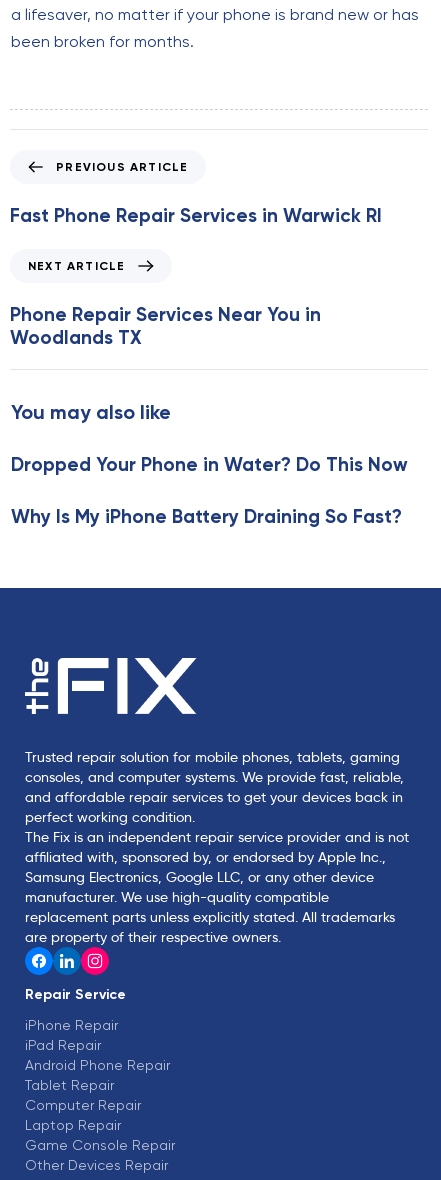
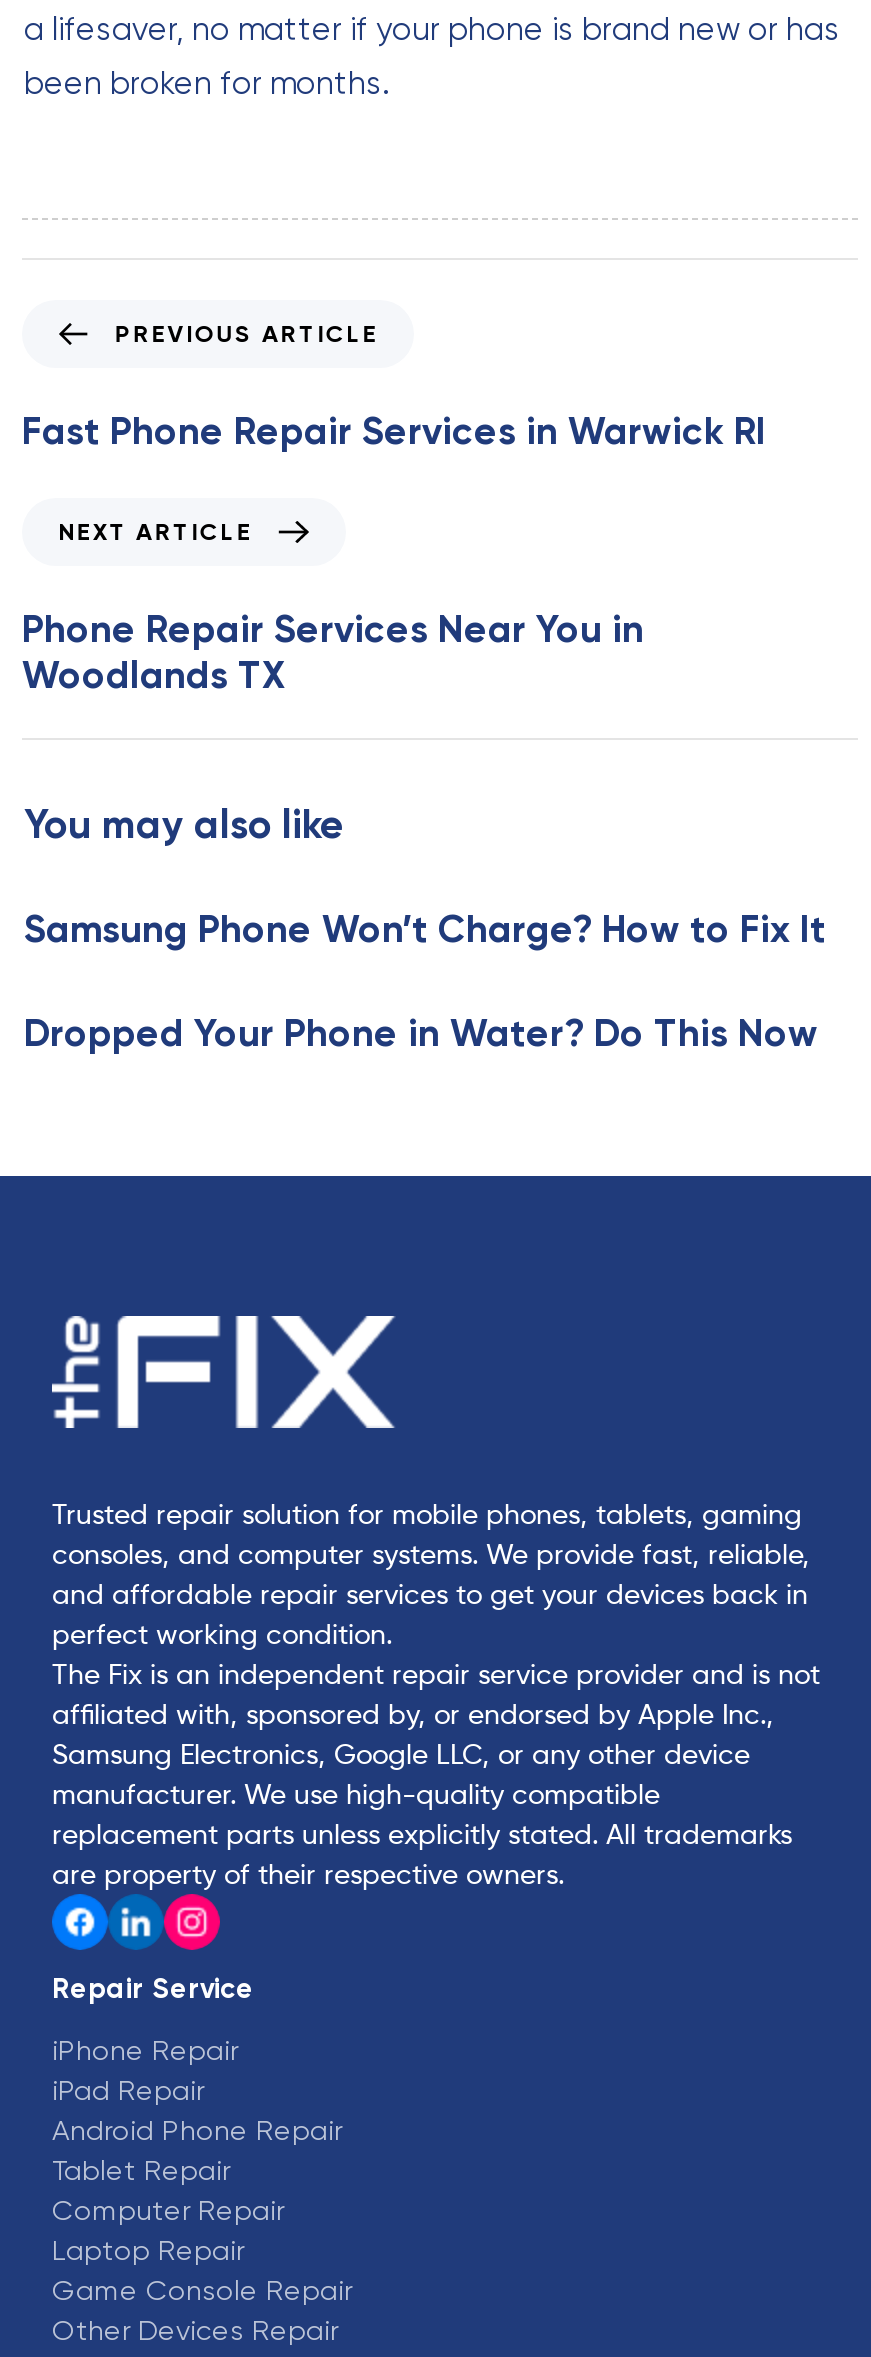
moved [11,453,408,476] -> [24,1010,818,1056]: Dropped Your Phone in Water? Do This Now
none -> [24,906,826,952] Samsung Phone Won’t Charge? How to Fix It
[11,505,402,528] Why Is My iPhone Battery Draining So Fast? -> none

